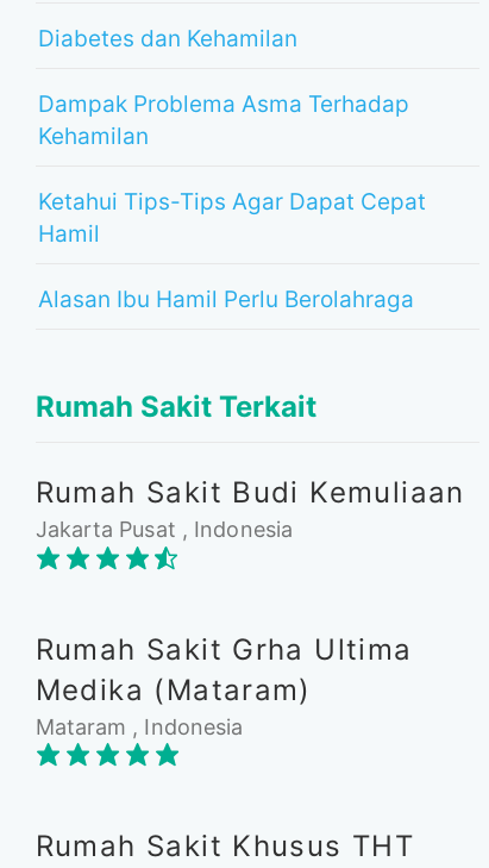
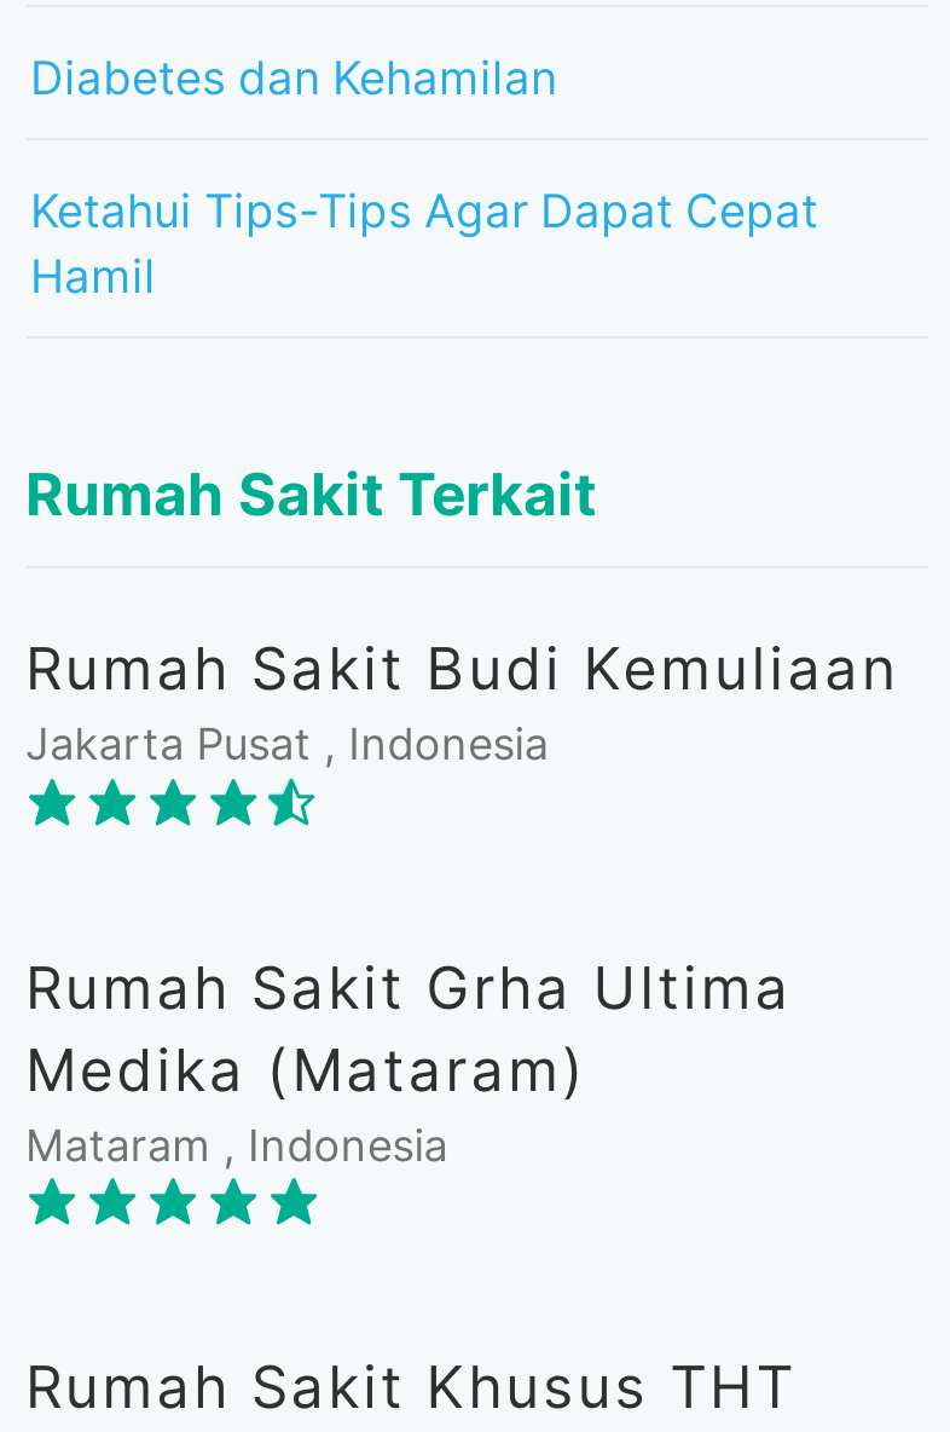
[37,90,409,150] Dampak Problema Asma Terhadap | Kehamilan -> none
[37,286,413,313] Alasan Ibu Hamil Perlu Berolahraga -> none

